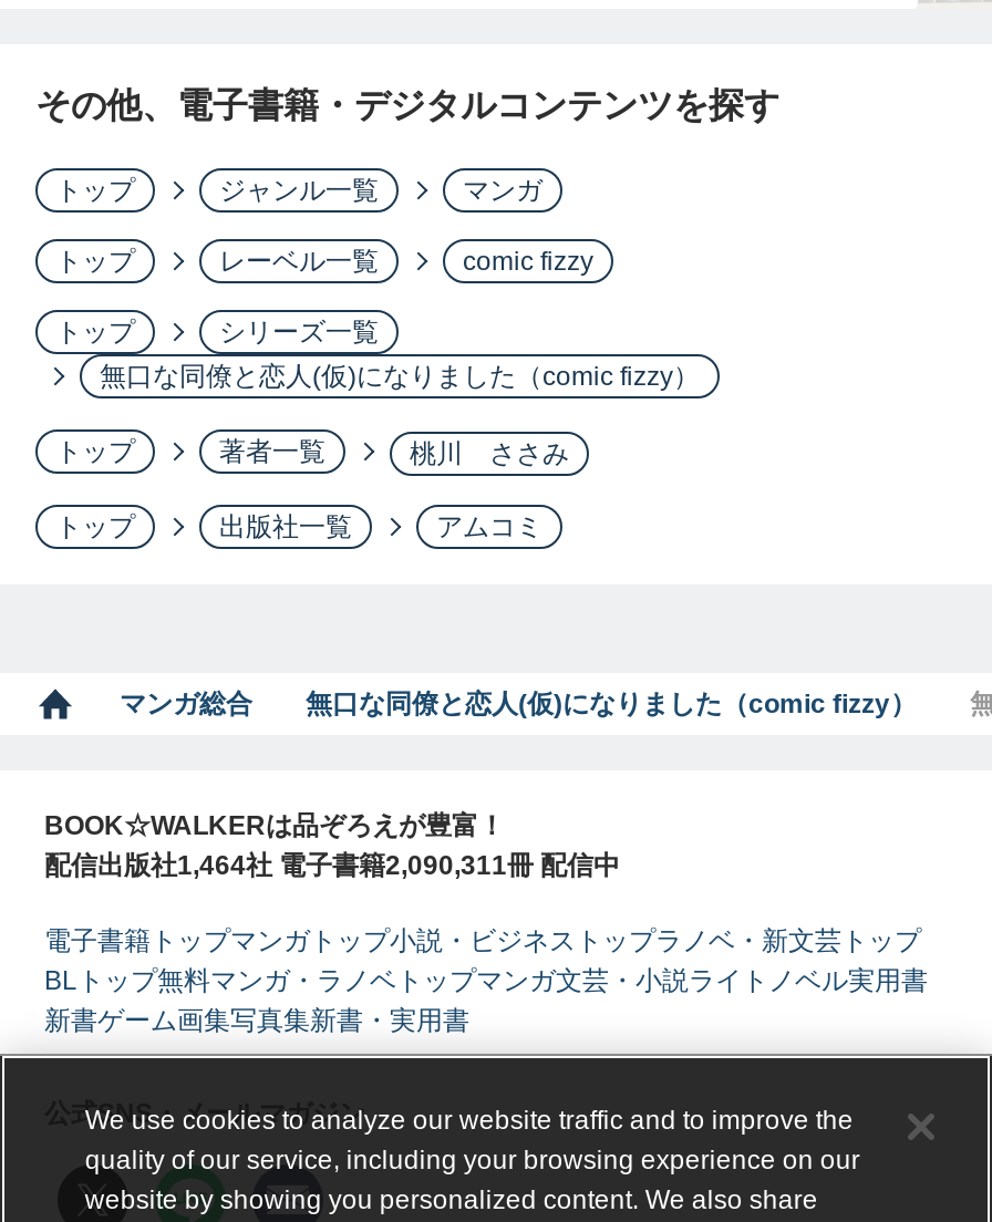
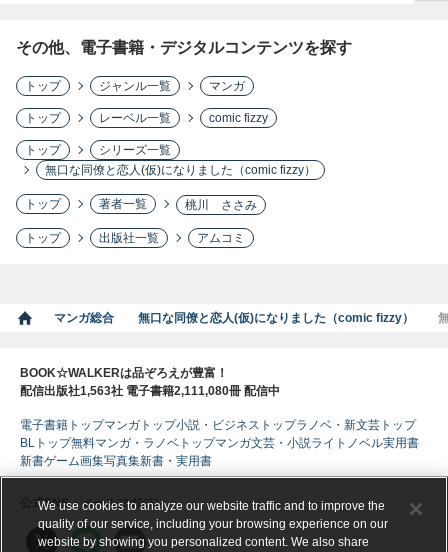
[44,849,620,880] 配信出版社1,464社 電子書籍2,090,311冊 配信中 -> [20,384,280,398] 配信出版社1,563社 電子書籍2,111,080冊 配信中

